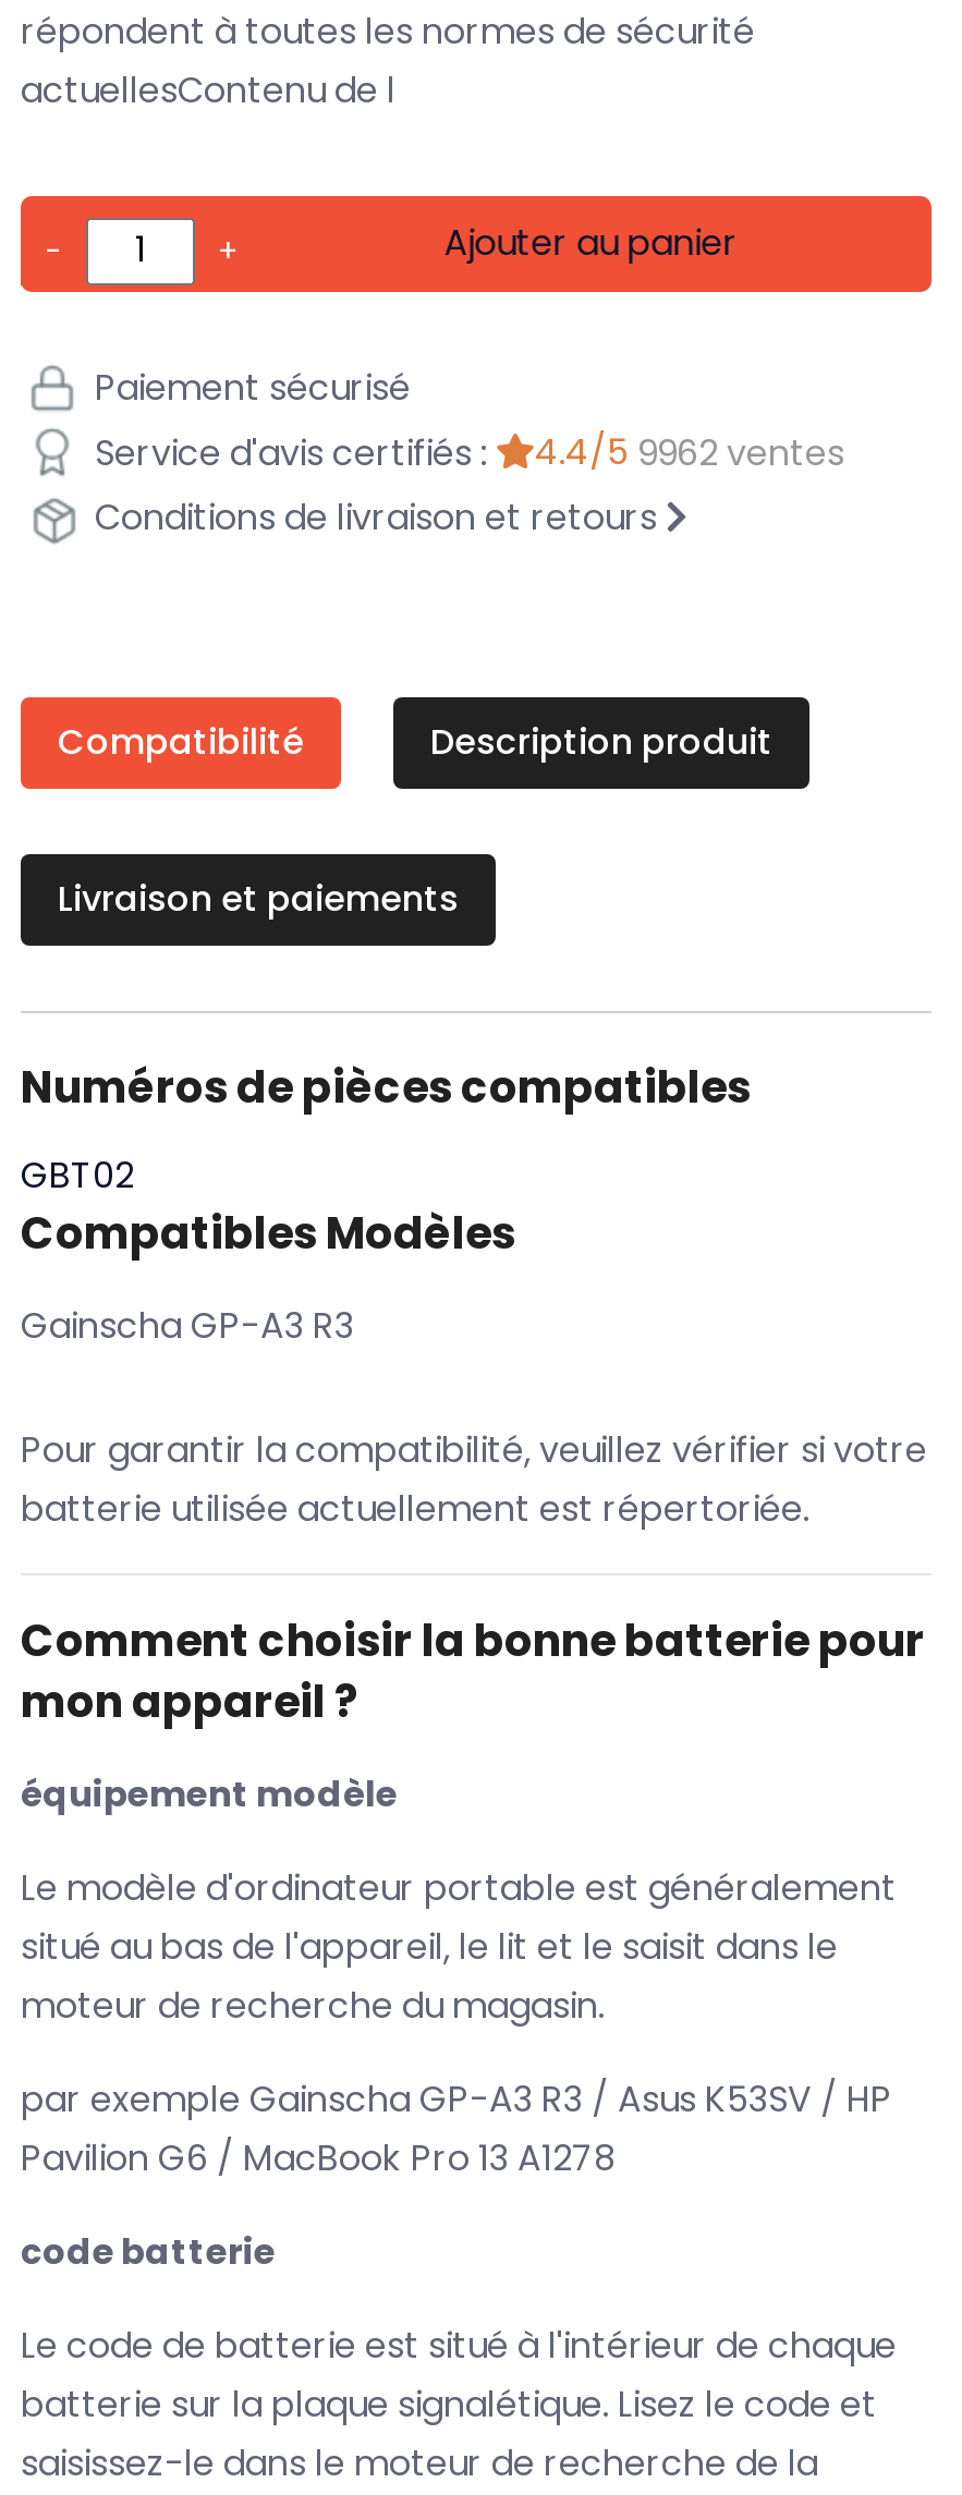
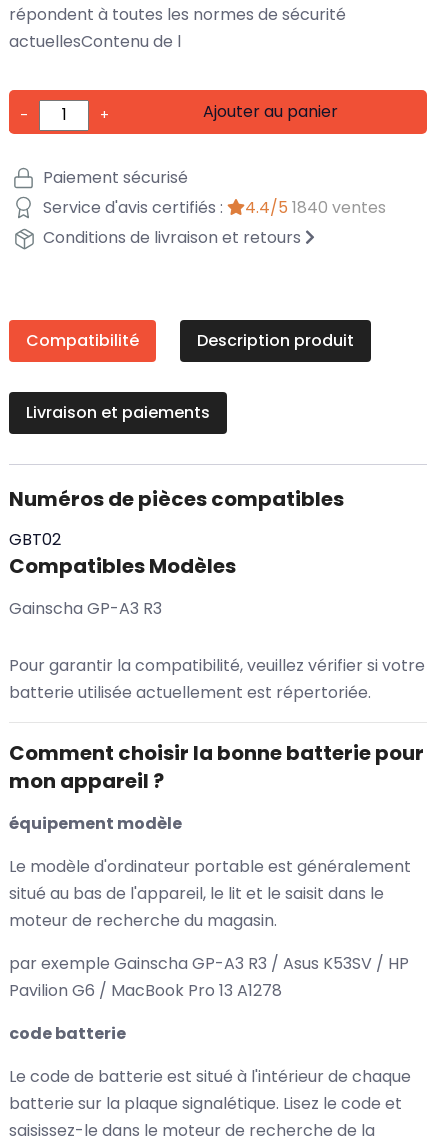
[86,428,844,478] Service d'avis certifiés : 4.4/5 9962 ventes -> [39,196,386,219] Service d'avis certifiés : 4.4/5 1840 ventes

